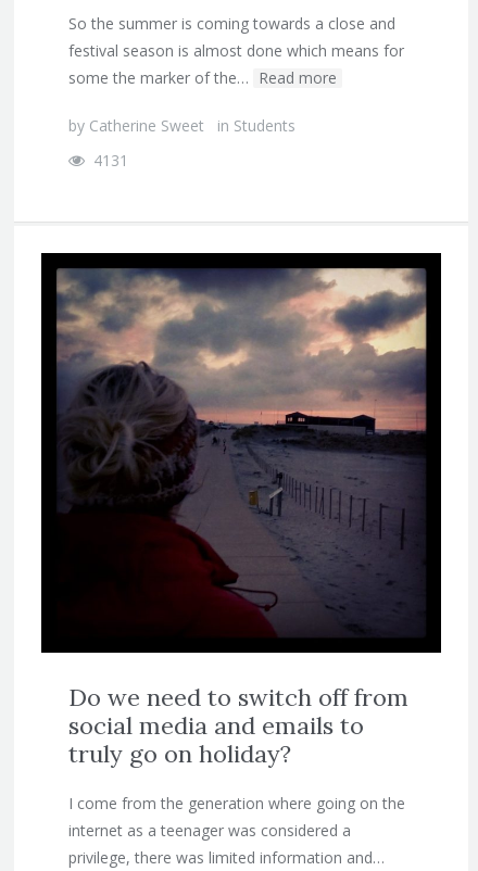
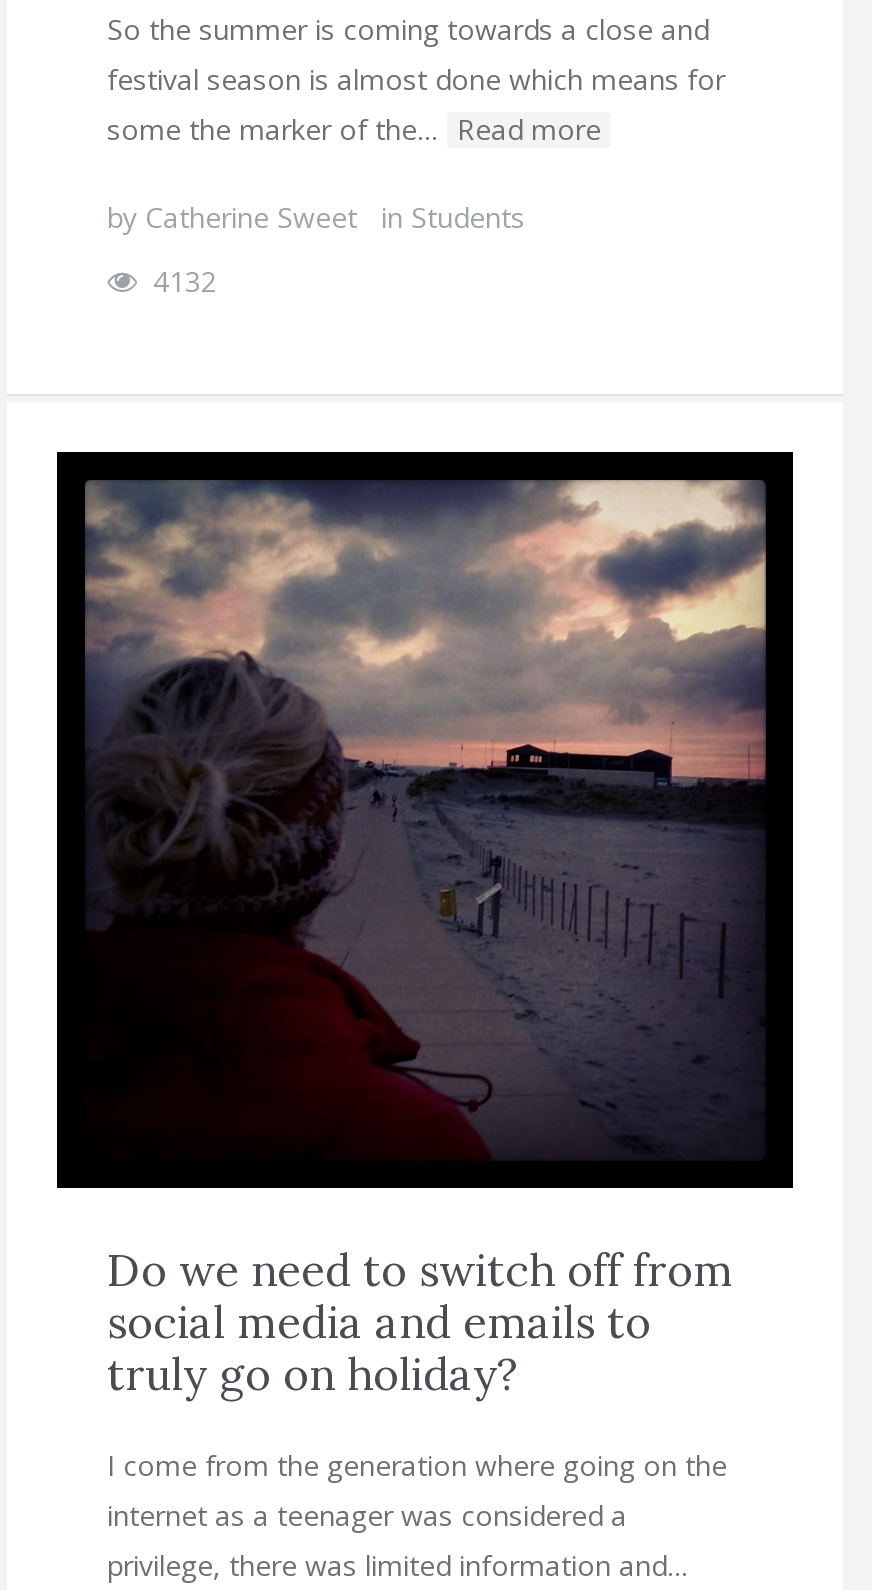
[93,150,128,170] 4131 -> [153,262,217,300] 4132

